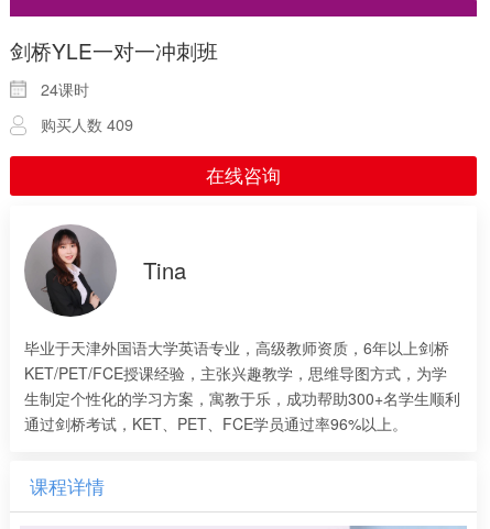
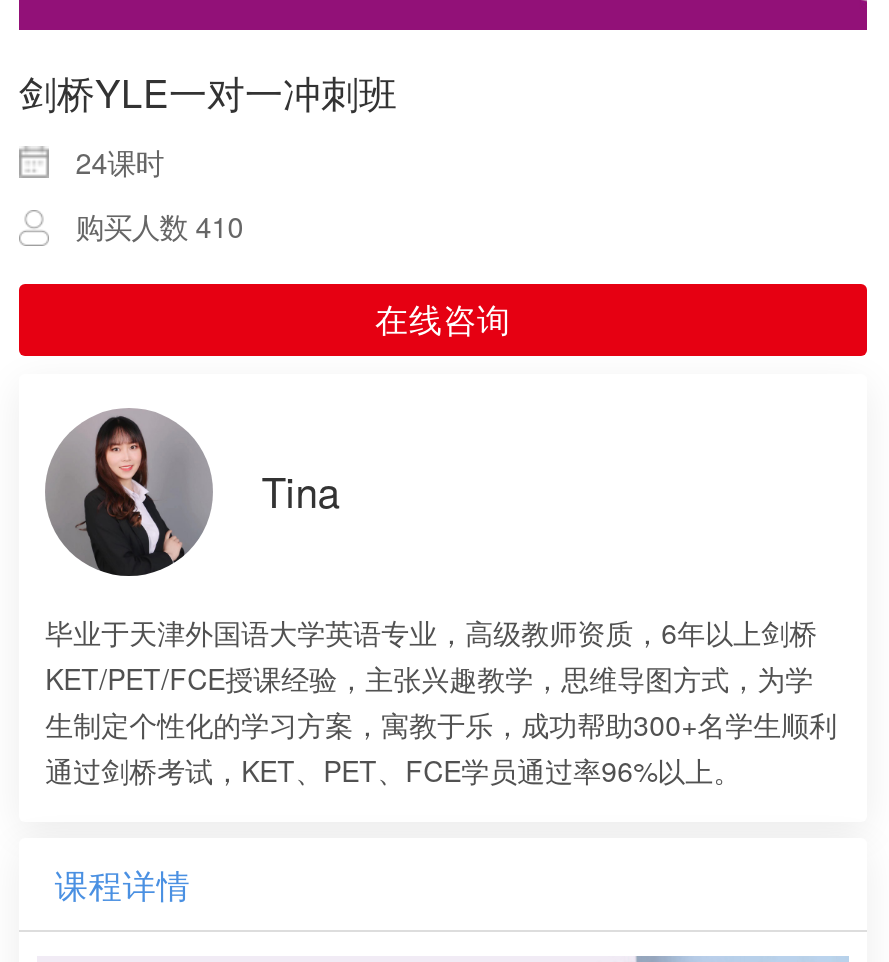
[41,114,133,136] 购买人数 409 -> [75,207,243,247] 购买人数 410

